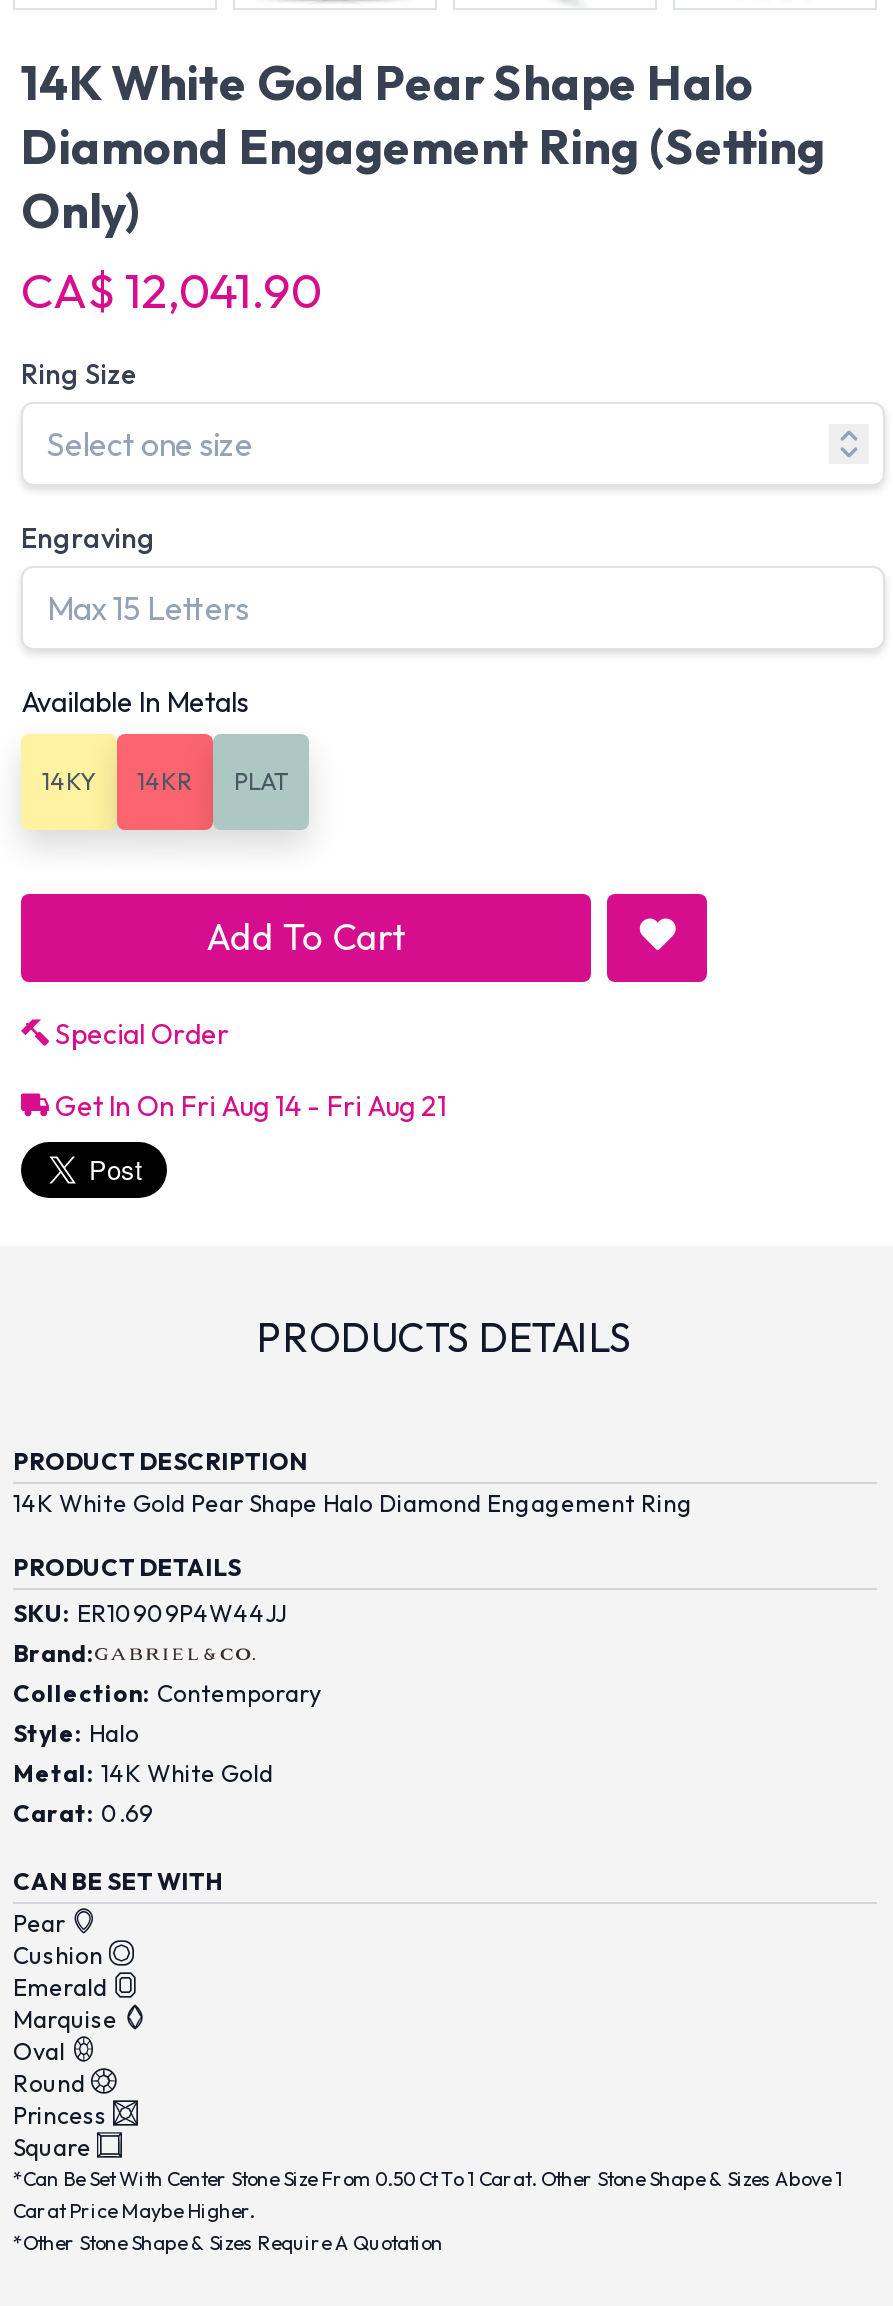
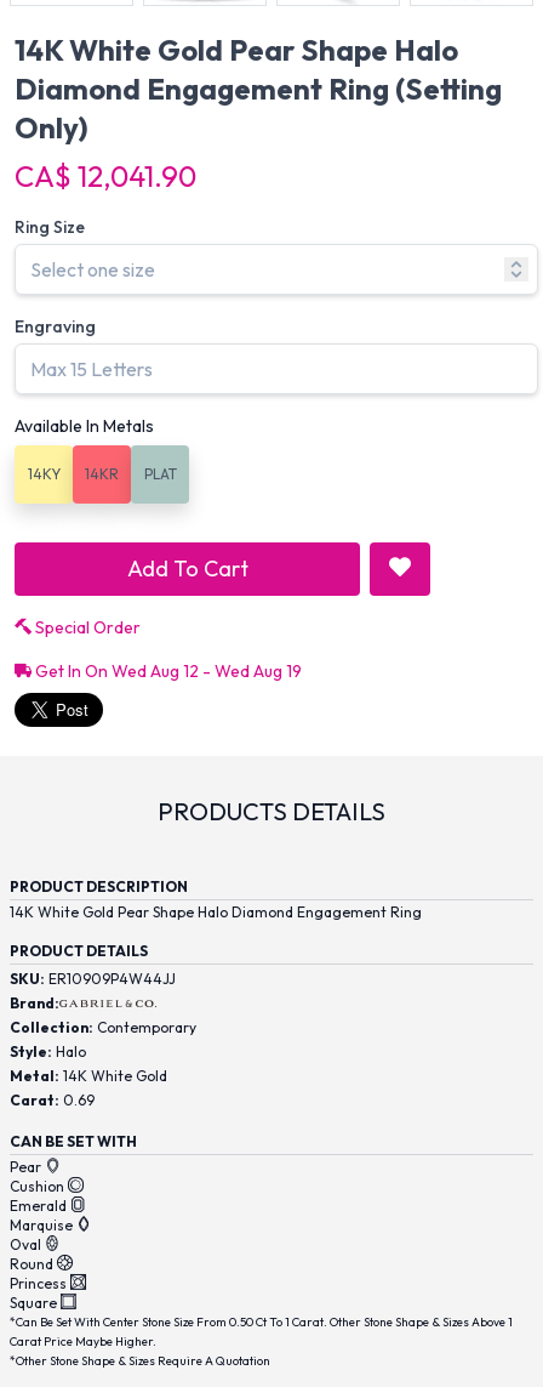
[49,1089,447,1125] Get In On Fri Aug 14 - Fri Aug 21 -> [32,661,302,682] Get In On Wed Aug 12 - Wed Aug 19

